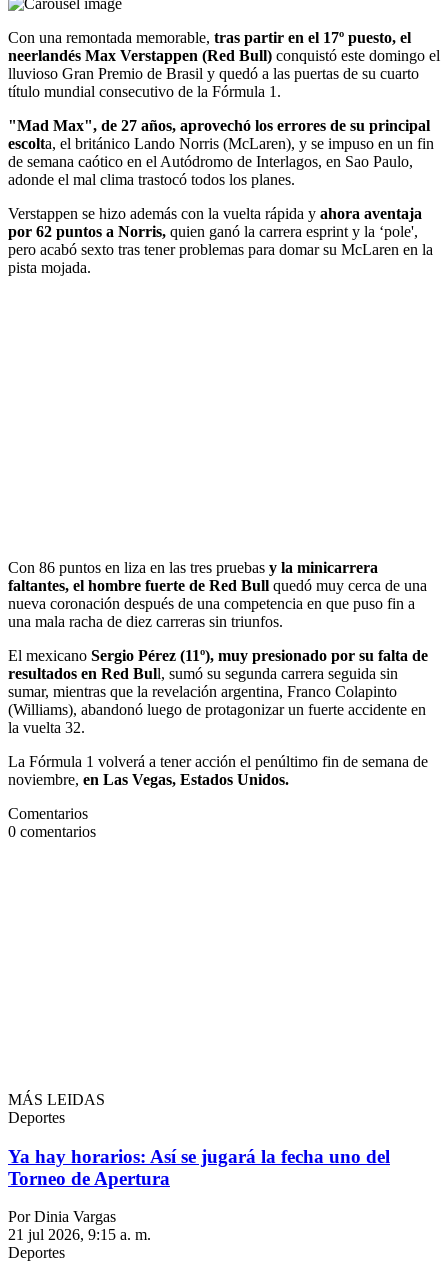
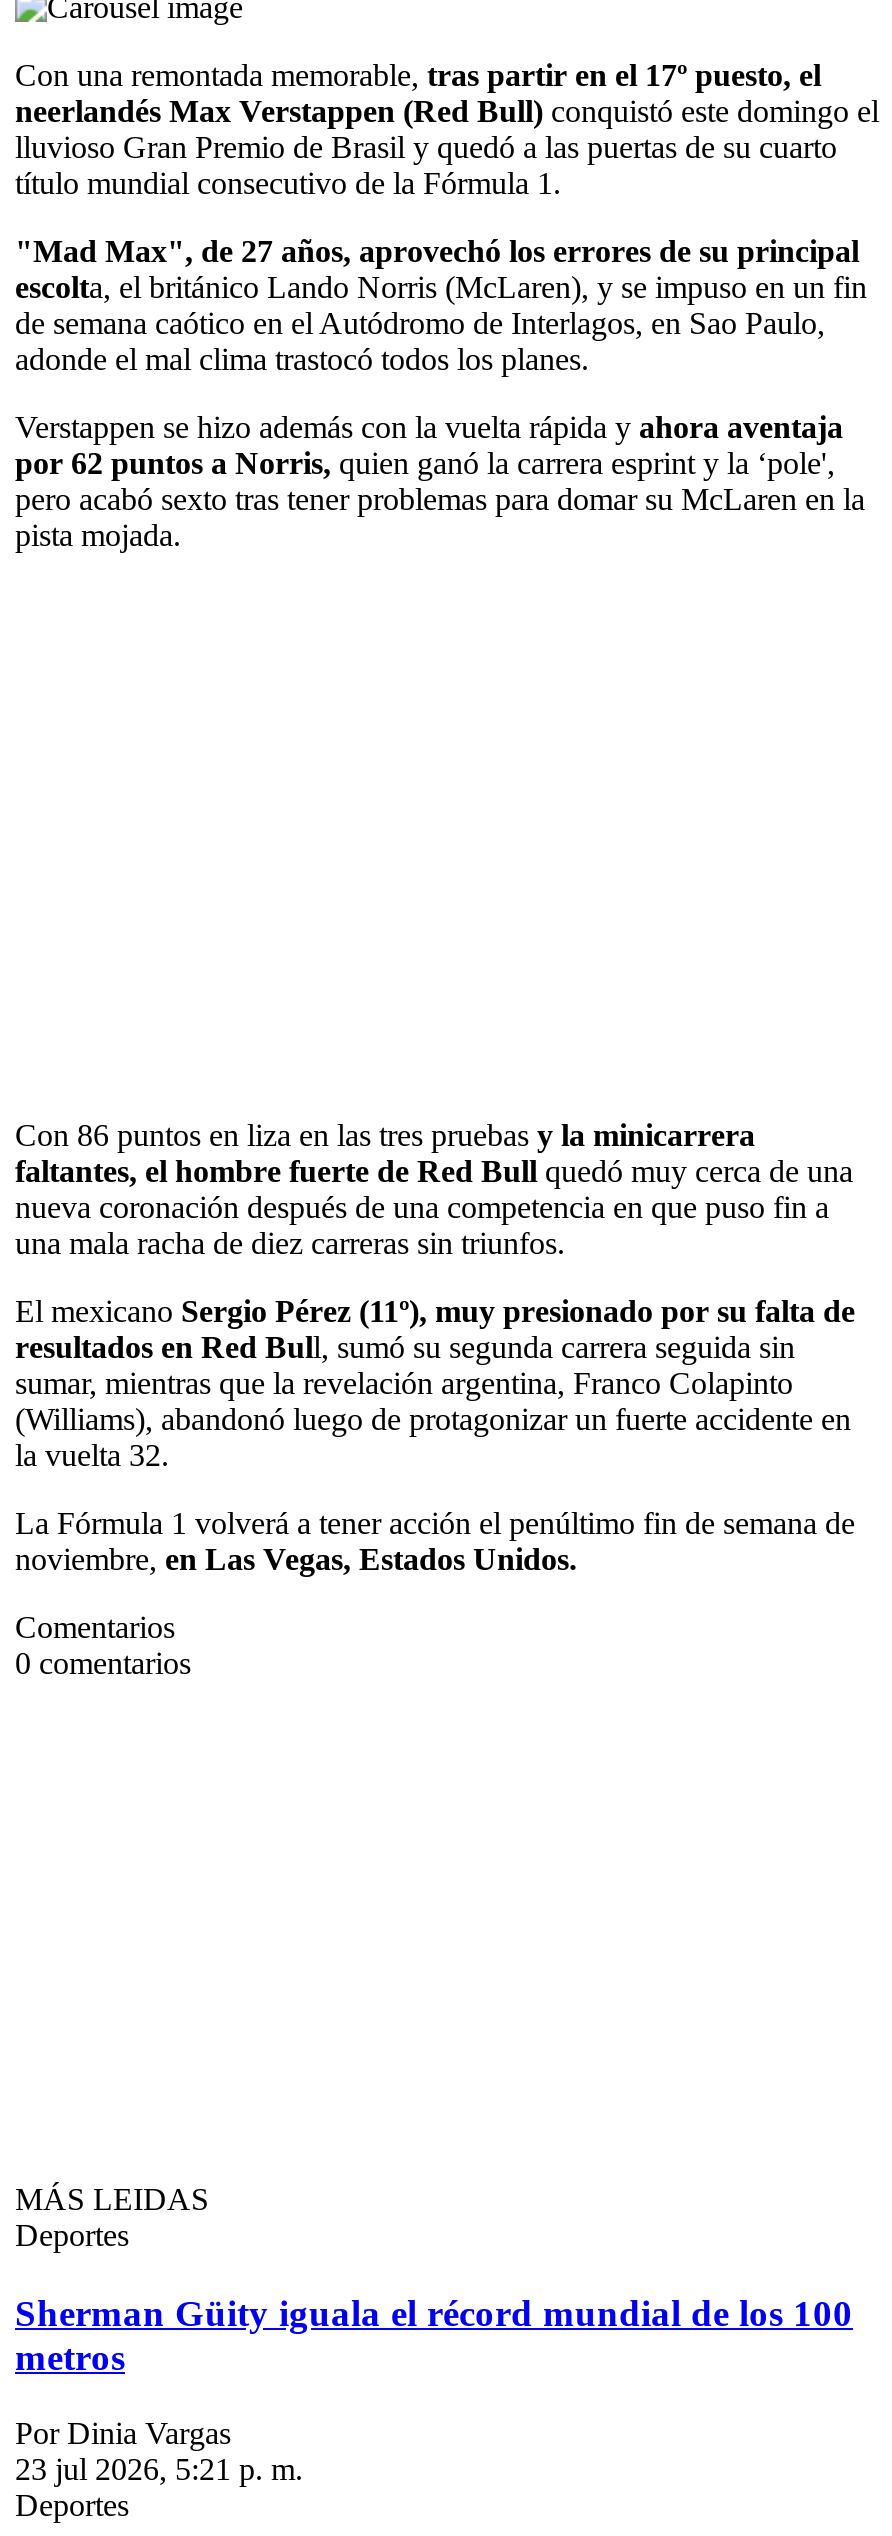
[8,1145,390,1188] Ya hay horarios: Así se jugará la fecha uno del | Torneo de Apertura -> [15,2291,853,2377] Sherman Güity iguala el récord mundial de los 100 | metros
[8,1226,151,1243] 21 jul 2026, 9:15 a. m. -> [15,2452,303,2486] 23 jul 2026, 5:21 p. m.

